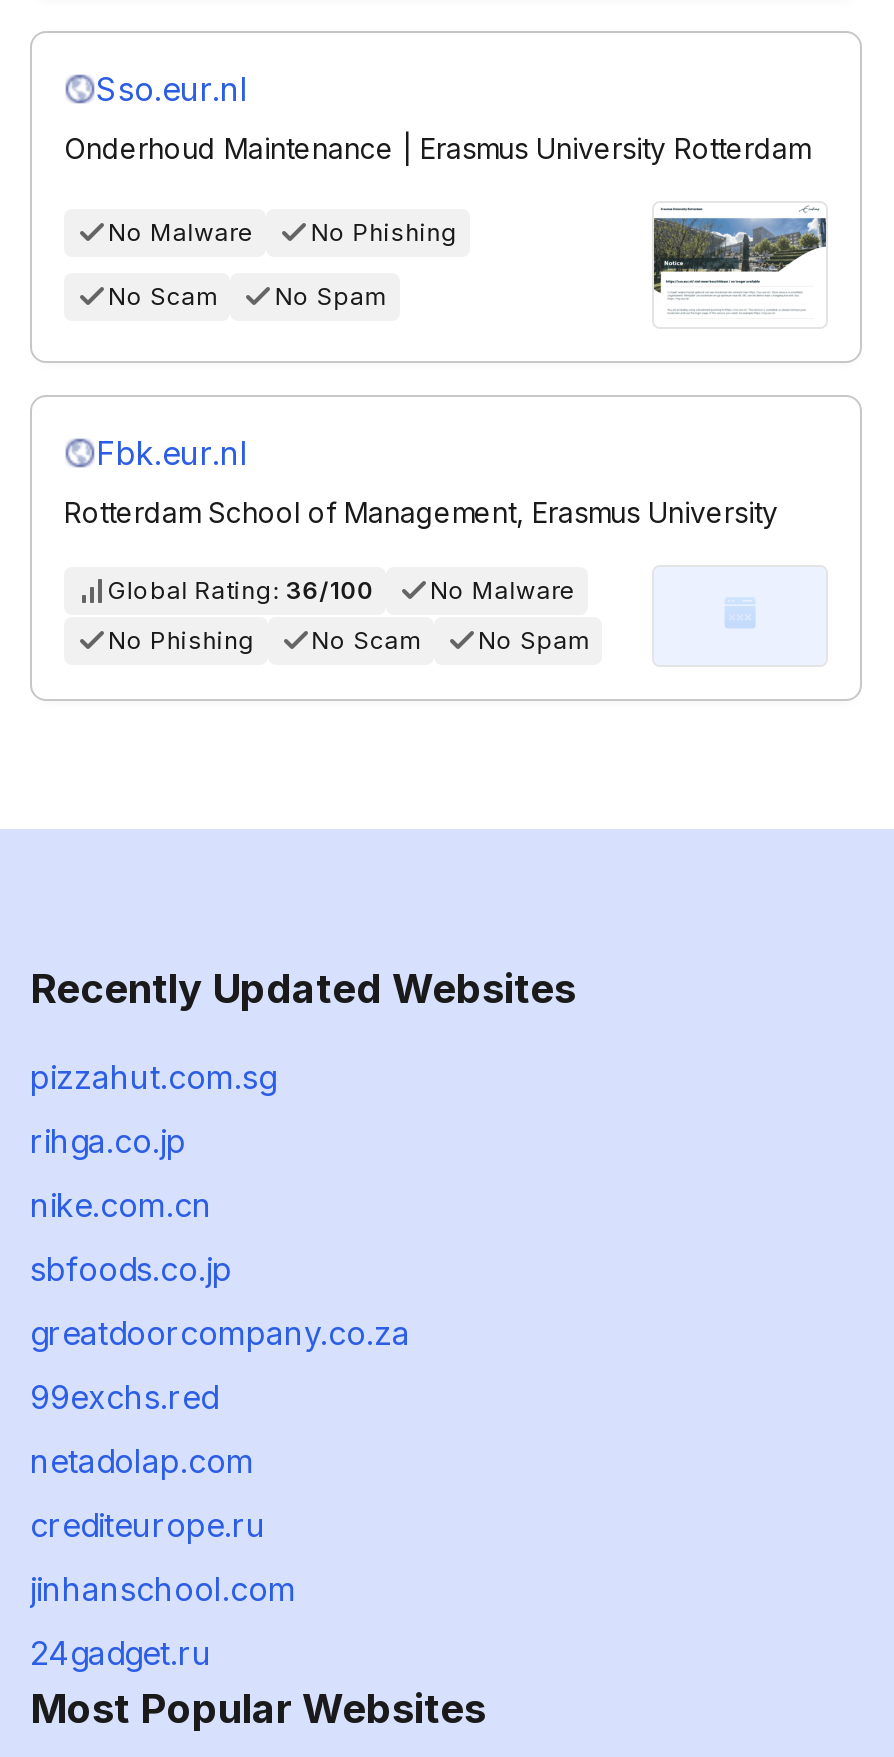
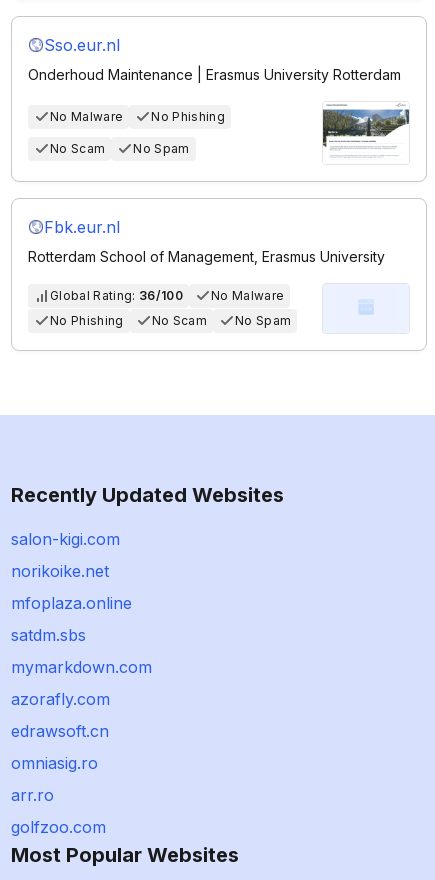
[30,1057,276,1097] pizzahut.com.sg -> [11,529,120,549] salon-kigi.com
[30,1121,186,1161] rihga.co.jp -> [11,561,109,581] norikoike.net
[30,1185,212,1225] nike.com.cn -> [11,593,132,613] mfoplaza.online
[30,1249,232,1289] sbfoods.co.jp -> [11,625,86,645] satdm.sbs
[30,1313,410,1353] greatdoorcompany.co.za -> [11,657,152,677] mymarkdown.com
[30,1377,218,1417] 99exchs.red -> [11,689,110,709] azorafly.com
[30,1441,254,1481] netadolap.com -> [11,721,109,741] edrawsoft.cn
[30,1505,266,1545] crediteurope.ru -> [11,753,98,773] omniasig.ro
[30,1569,296,1609] jinhanschool.com -> [11,785,54,805] arr.ro
[30,1633,212,1673] 24gadget.ru -> [11,817,106,837] golfzoo.com

